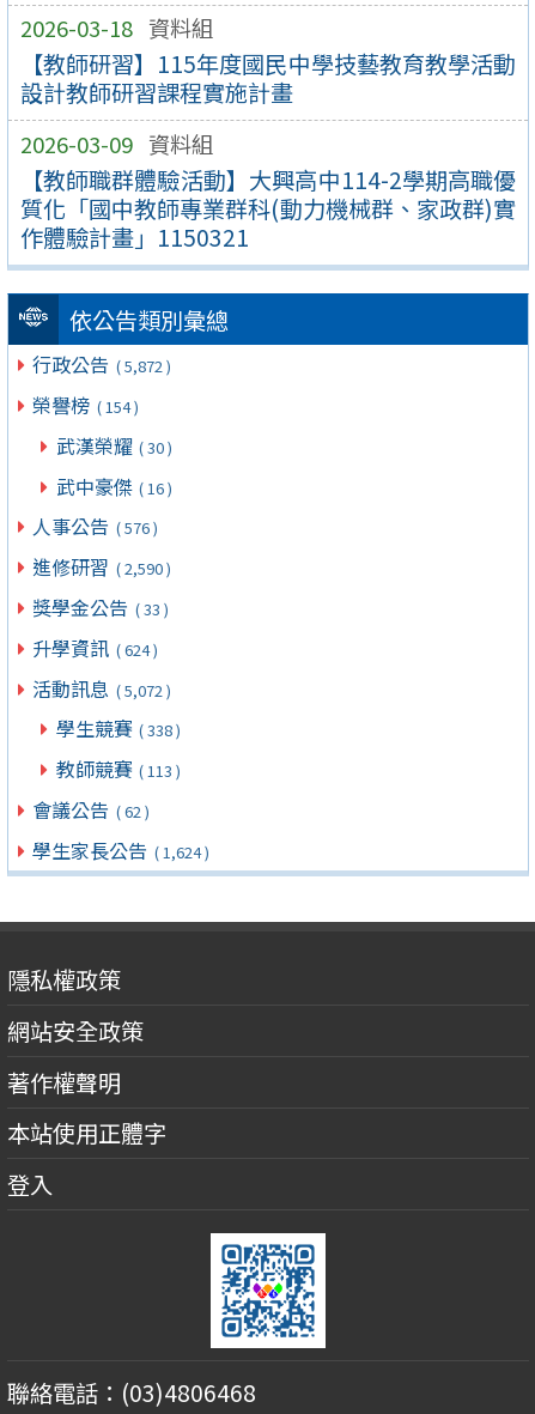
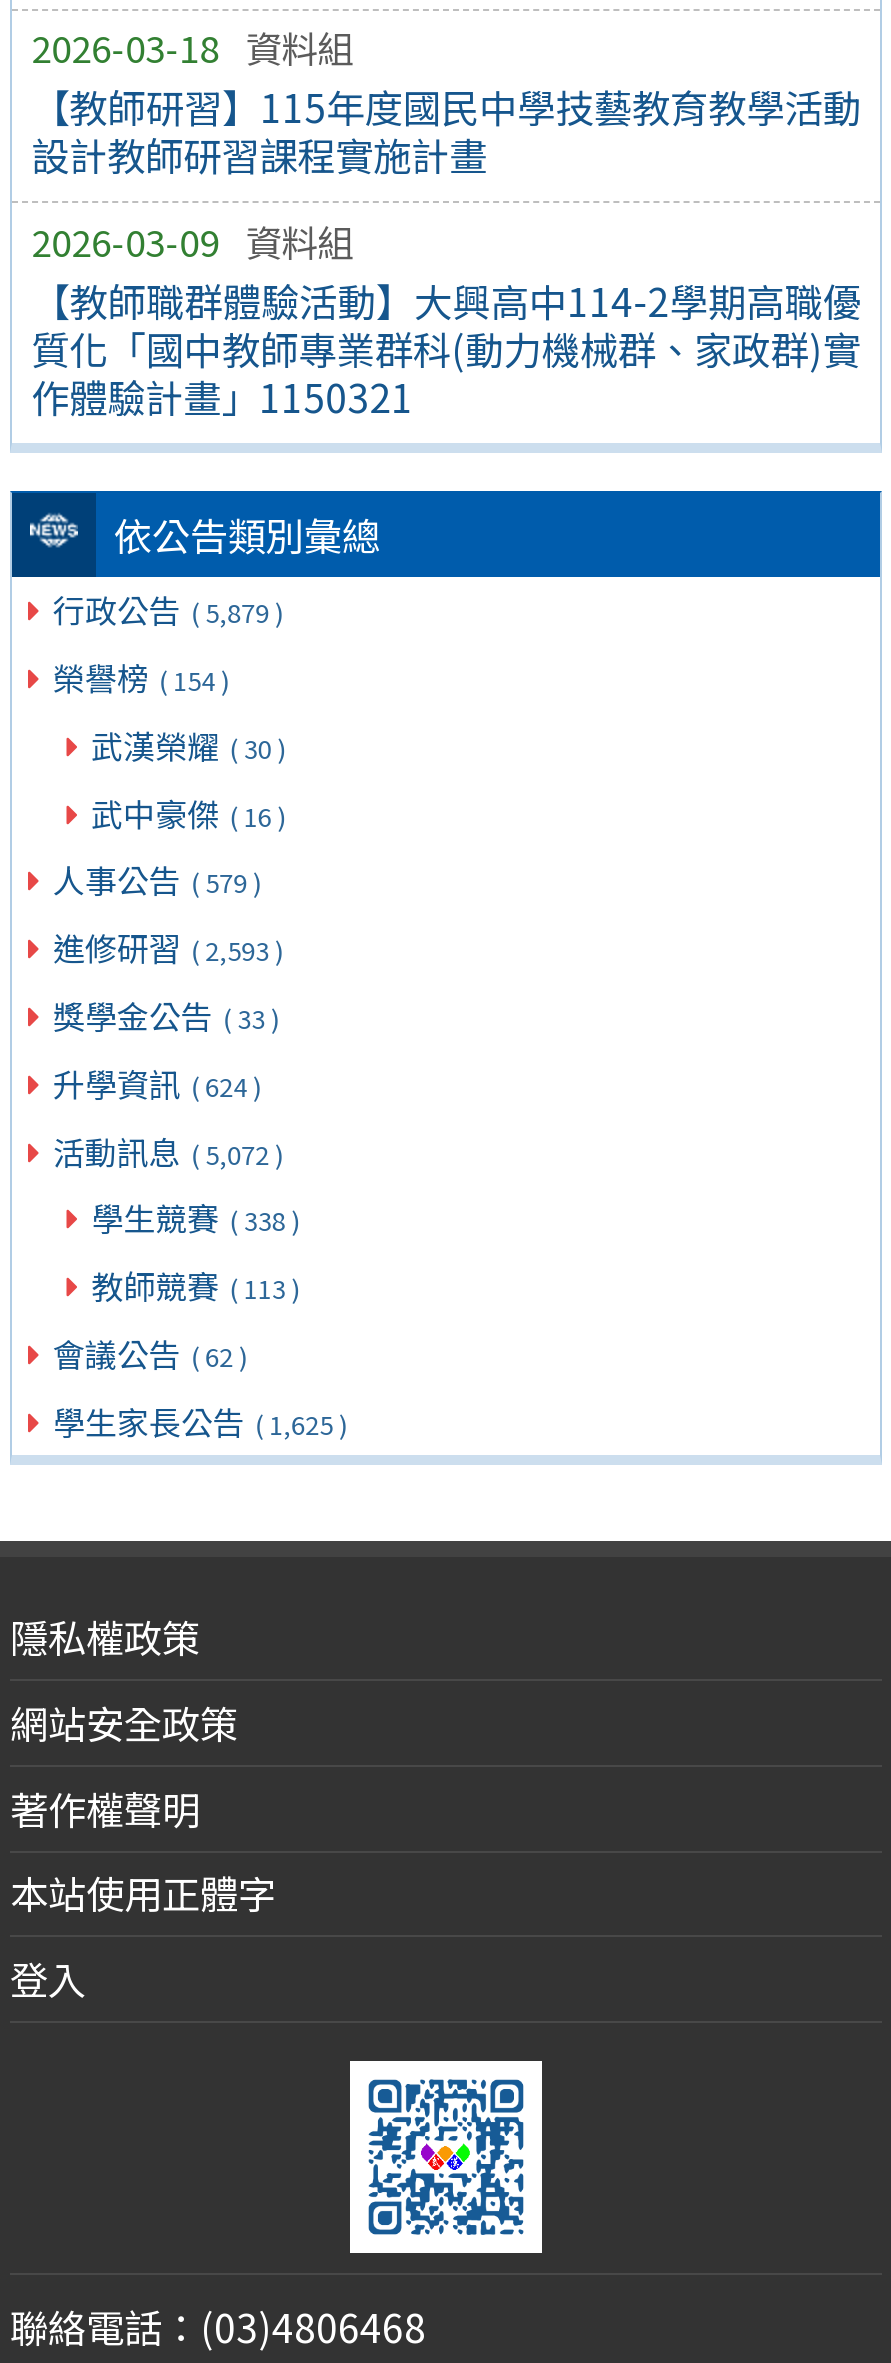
[33,350,171,379] 行政公告 ( 5,872 ) -> [53,585,283,633] 行政公告 ( 5,879 )
[33,512,158,540] 人事公告 ( 576 ) -> [53,856,261,904] 人事公告 ( 579 )
[33,552,171,581] 進修研習 ( 2,590 ) -> [53,923,283,971] 進修研習 ( 2,593 )
[33,835,209,864] 學生家長公告 ( 1,624 ) -> [53,1396,347,1444] 學生家長公告 ( 1,625 )

